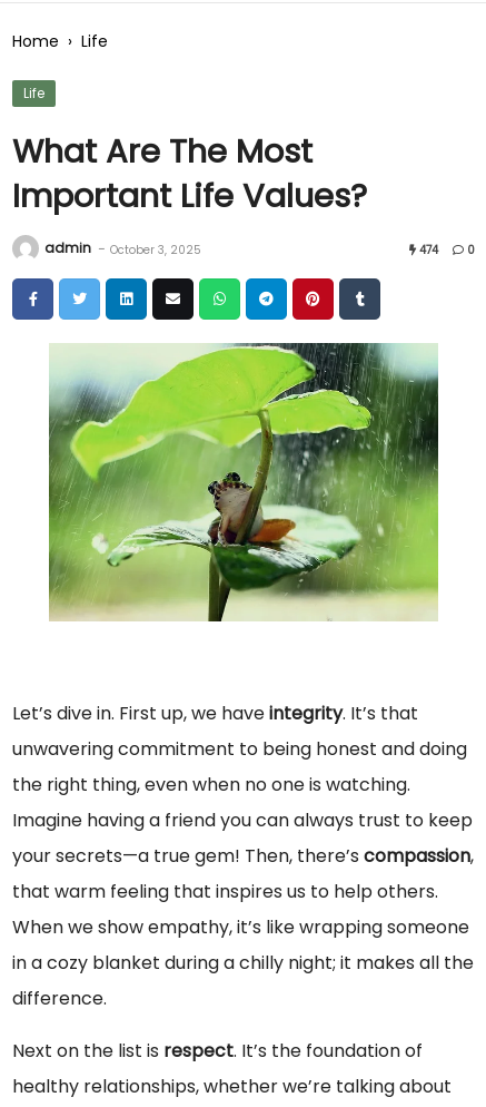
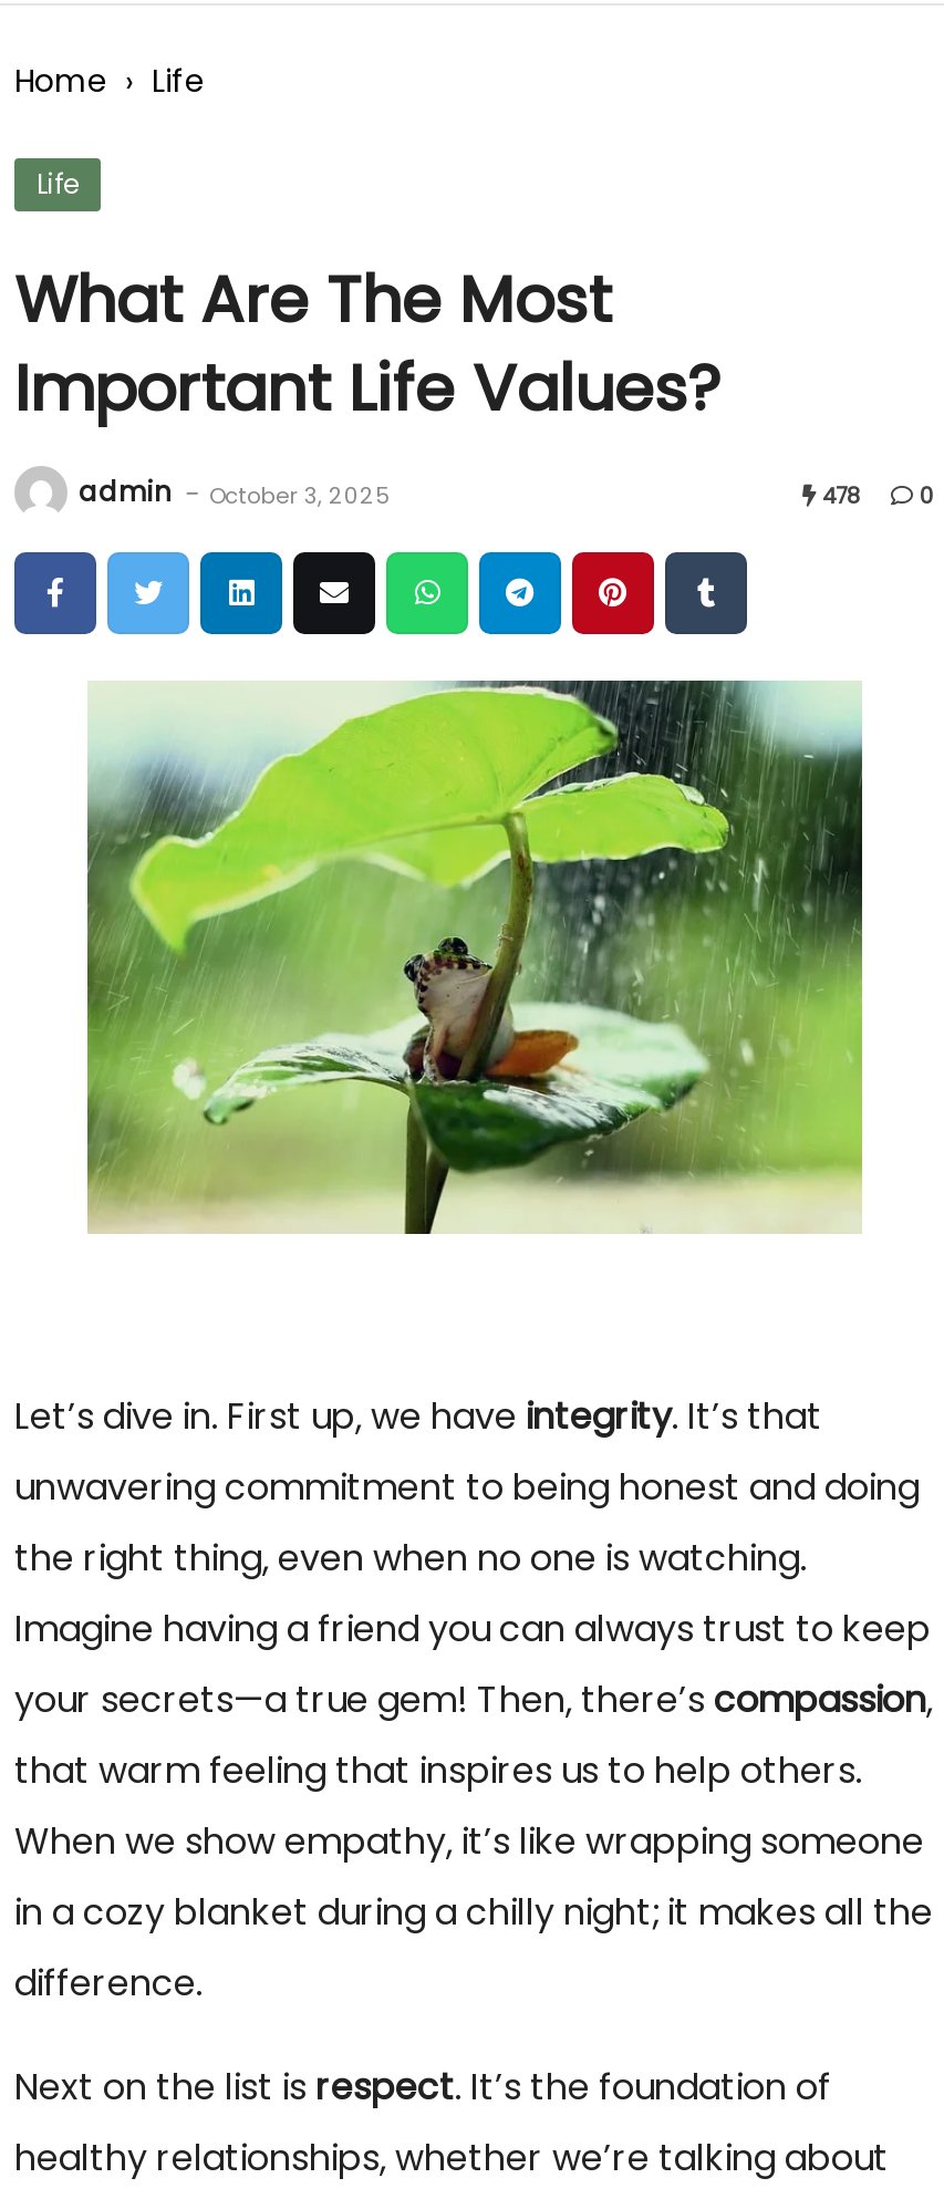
[416,241,475,258] 474 0 -> [816,478,935,511] 478 0

